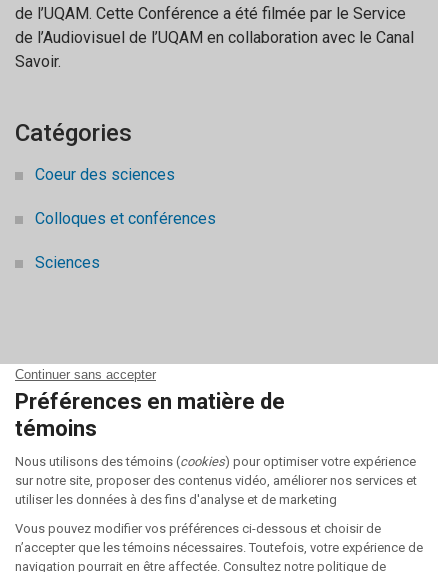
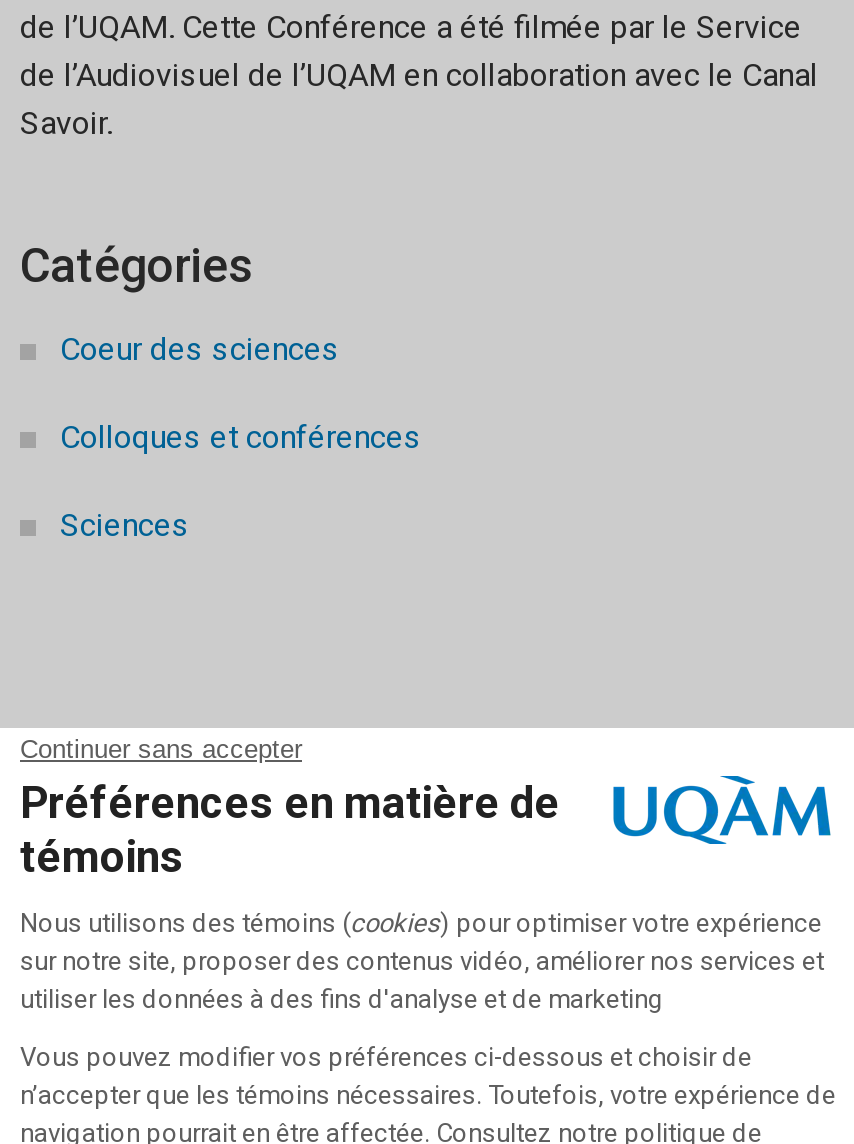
none -> [610,774,832,846] [image]

